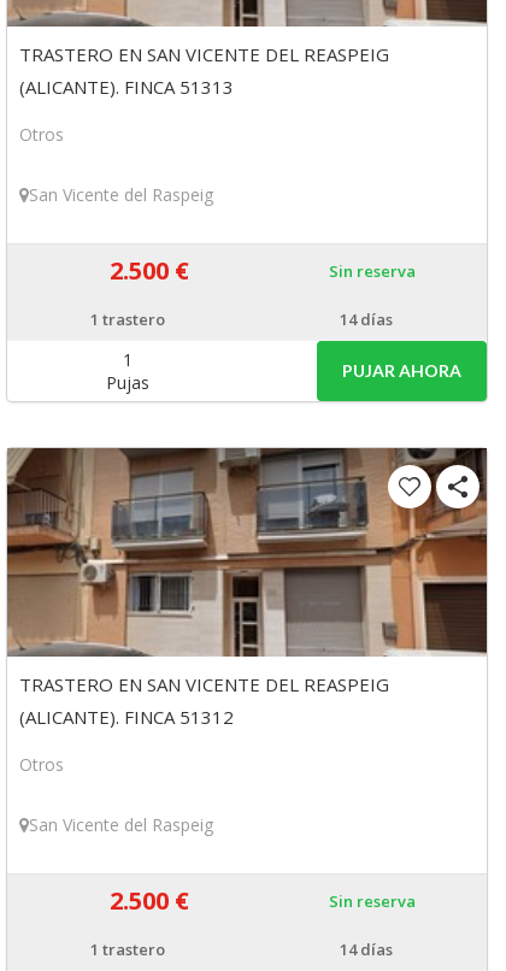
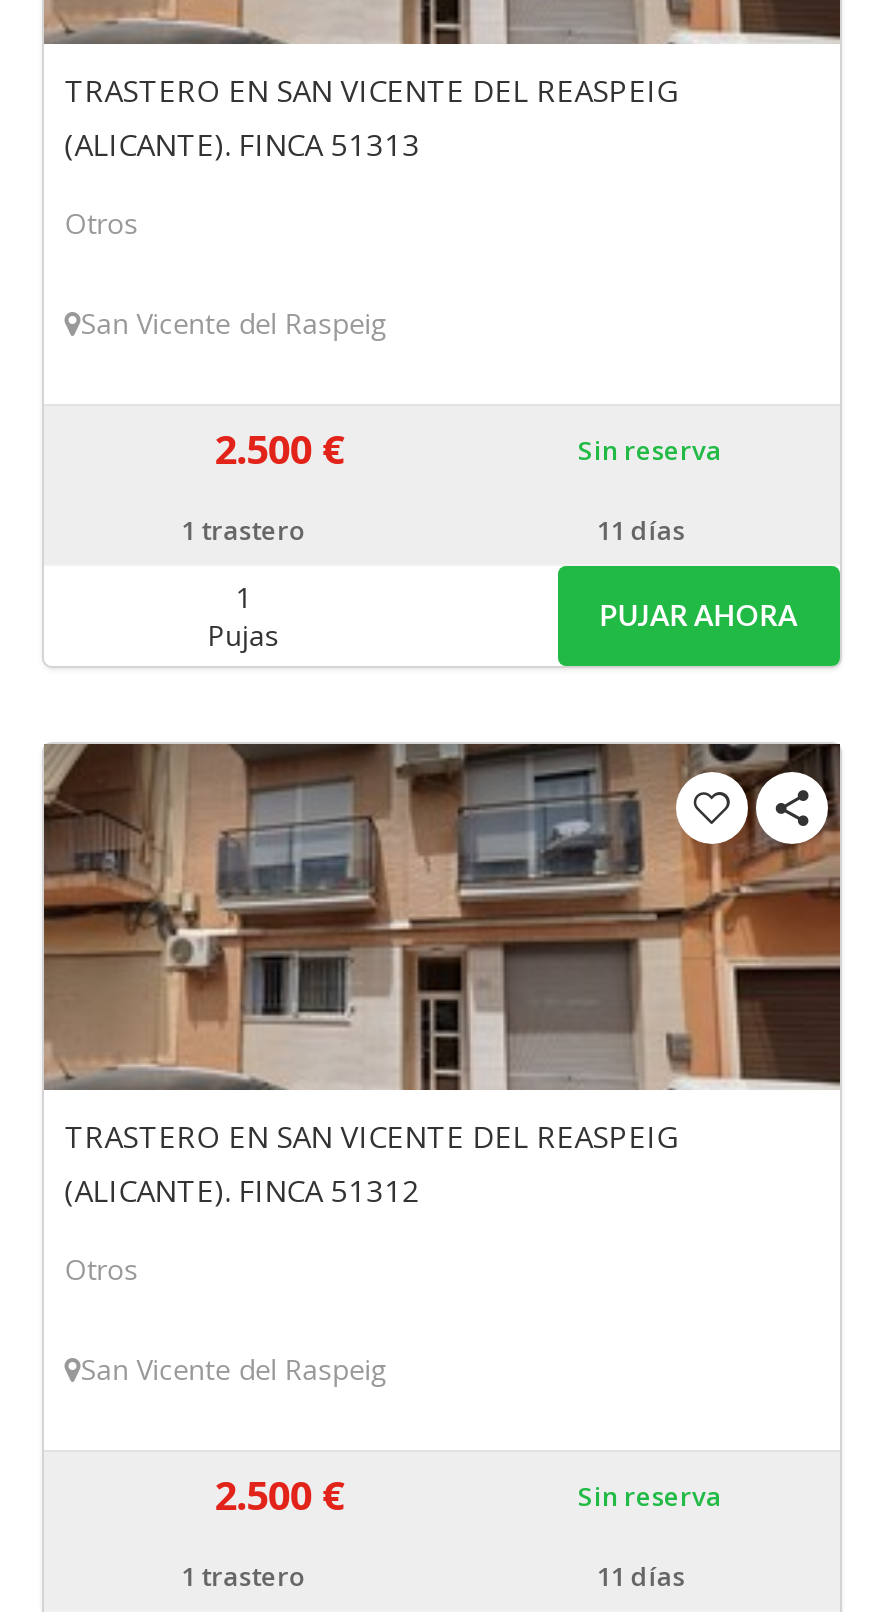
[340,308,393,330] 14 días -> [597,511,685,547] 11 días
[340,938,393,960] 14 días -> [597,1558,685,1594] 11 días

